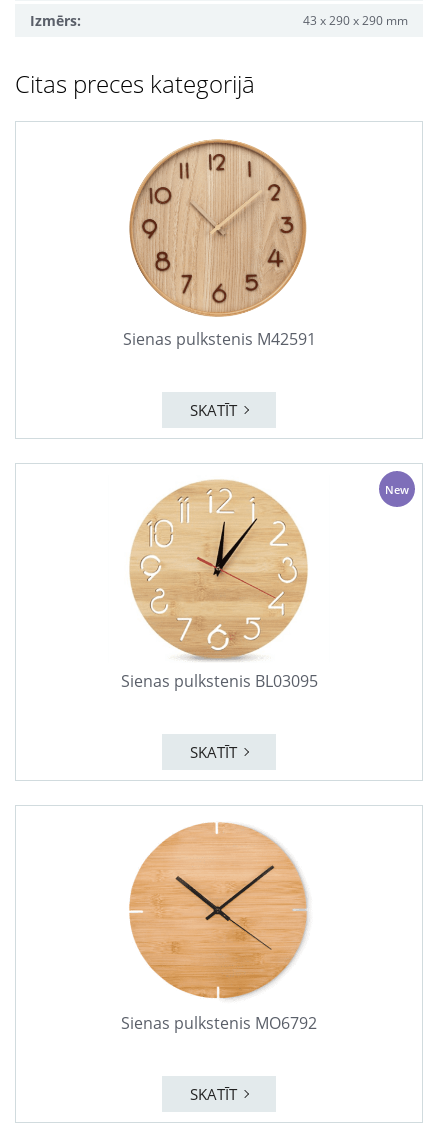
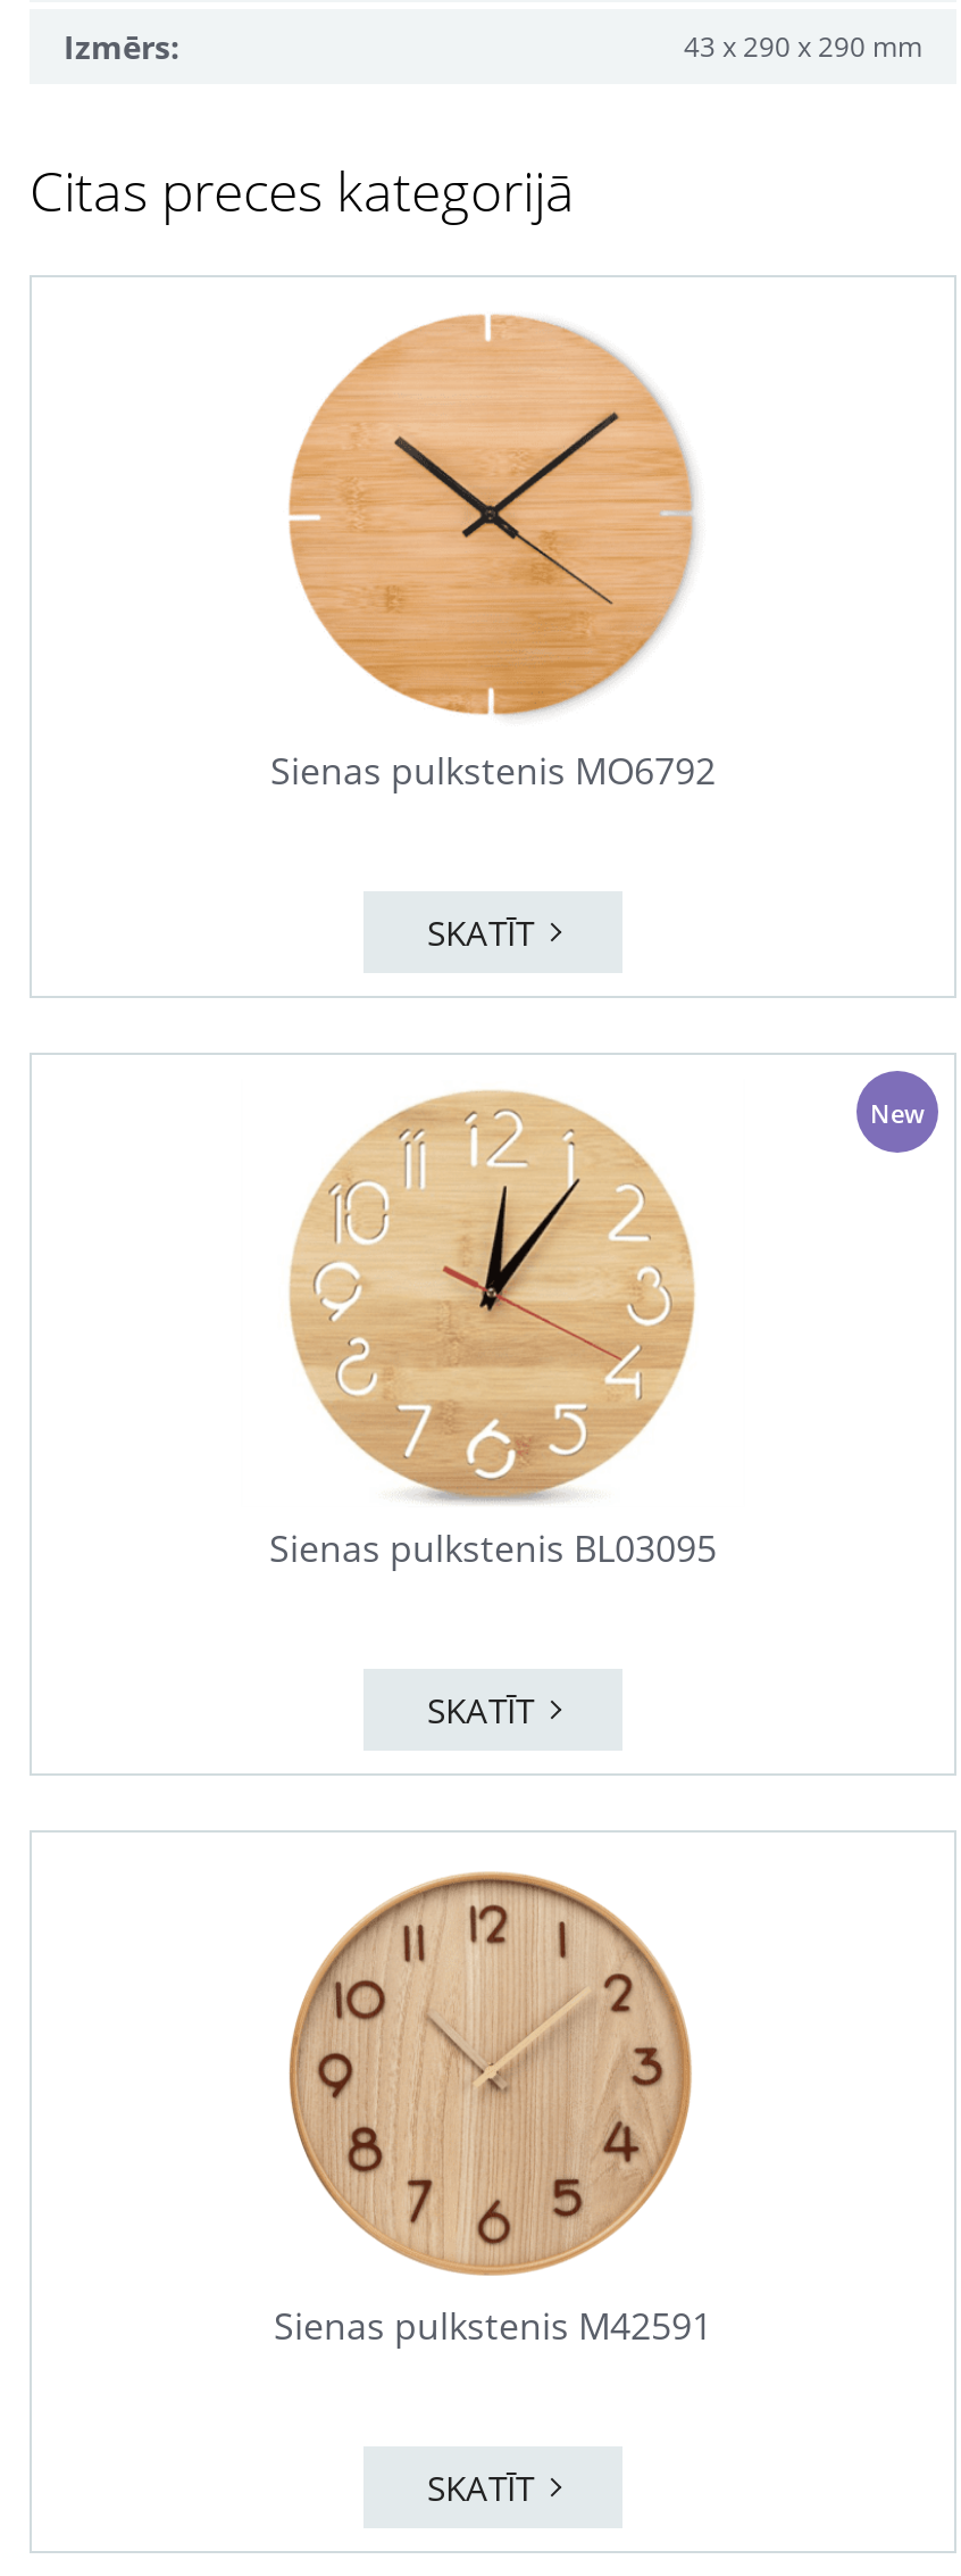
moved [122,140,315,350] -> [274,1873,712,2351]: [image] | Sienas pulkstenis M42591
moved [121,823,317,1034] -> [270,318,716,796]: [image] | Sienas pulkstenis MO6792

